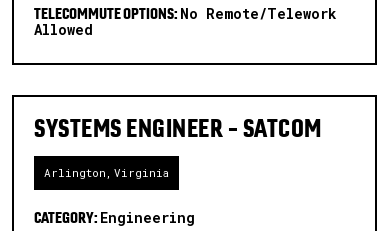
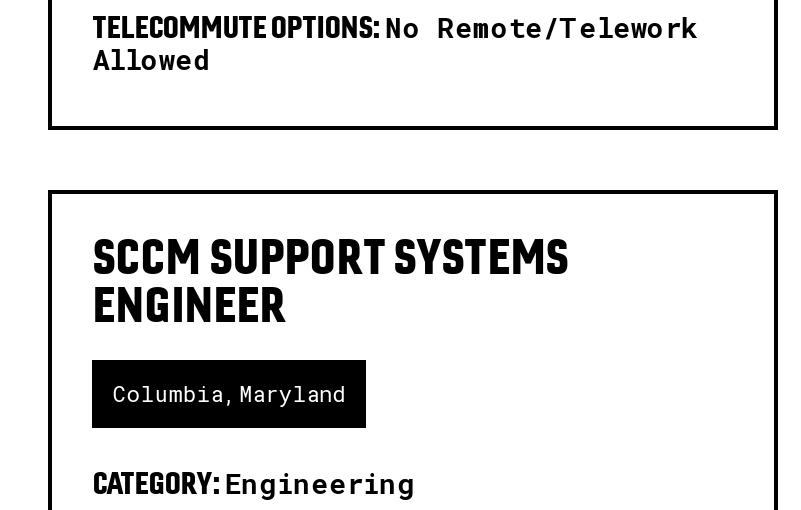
[34,113,322,144] SYSTEMS ENGINEER - SATCOM -> [93,226,569,336] SCCM SUPPORT SYSTEMS | ENGINEER
[44,165,169,180] Arlington, Virginia -> [113,378,347,408] Columbia, Maryland

